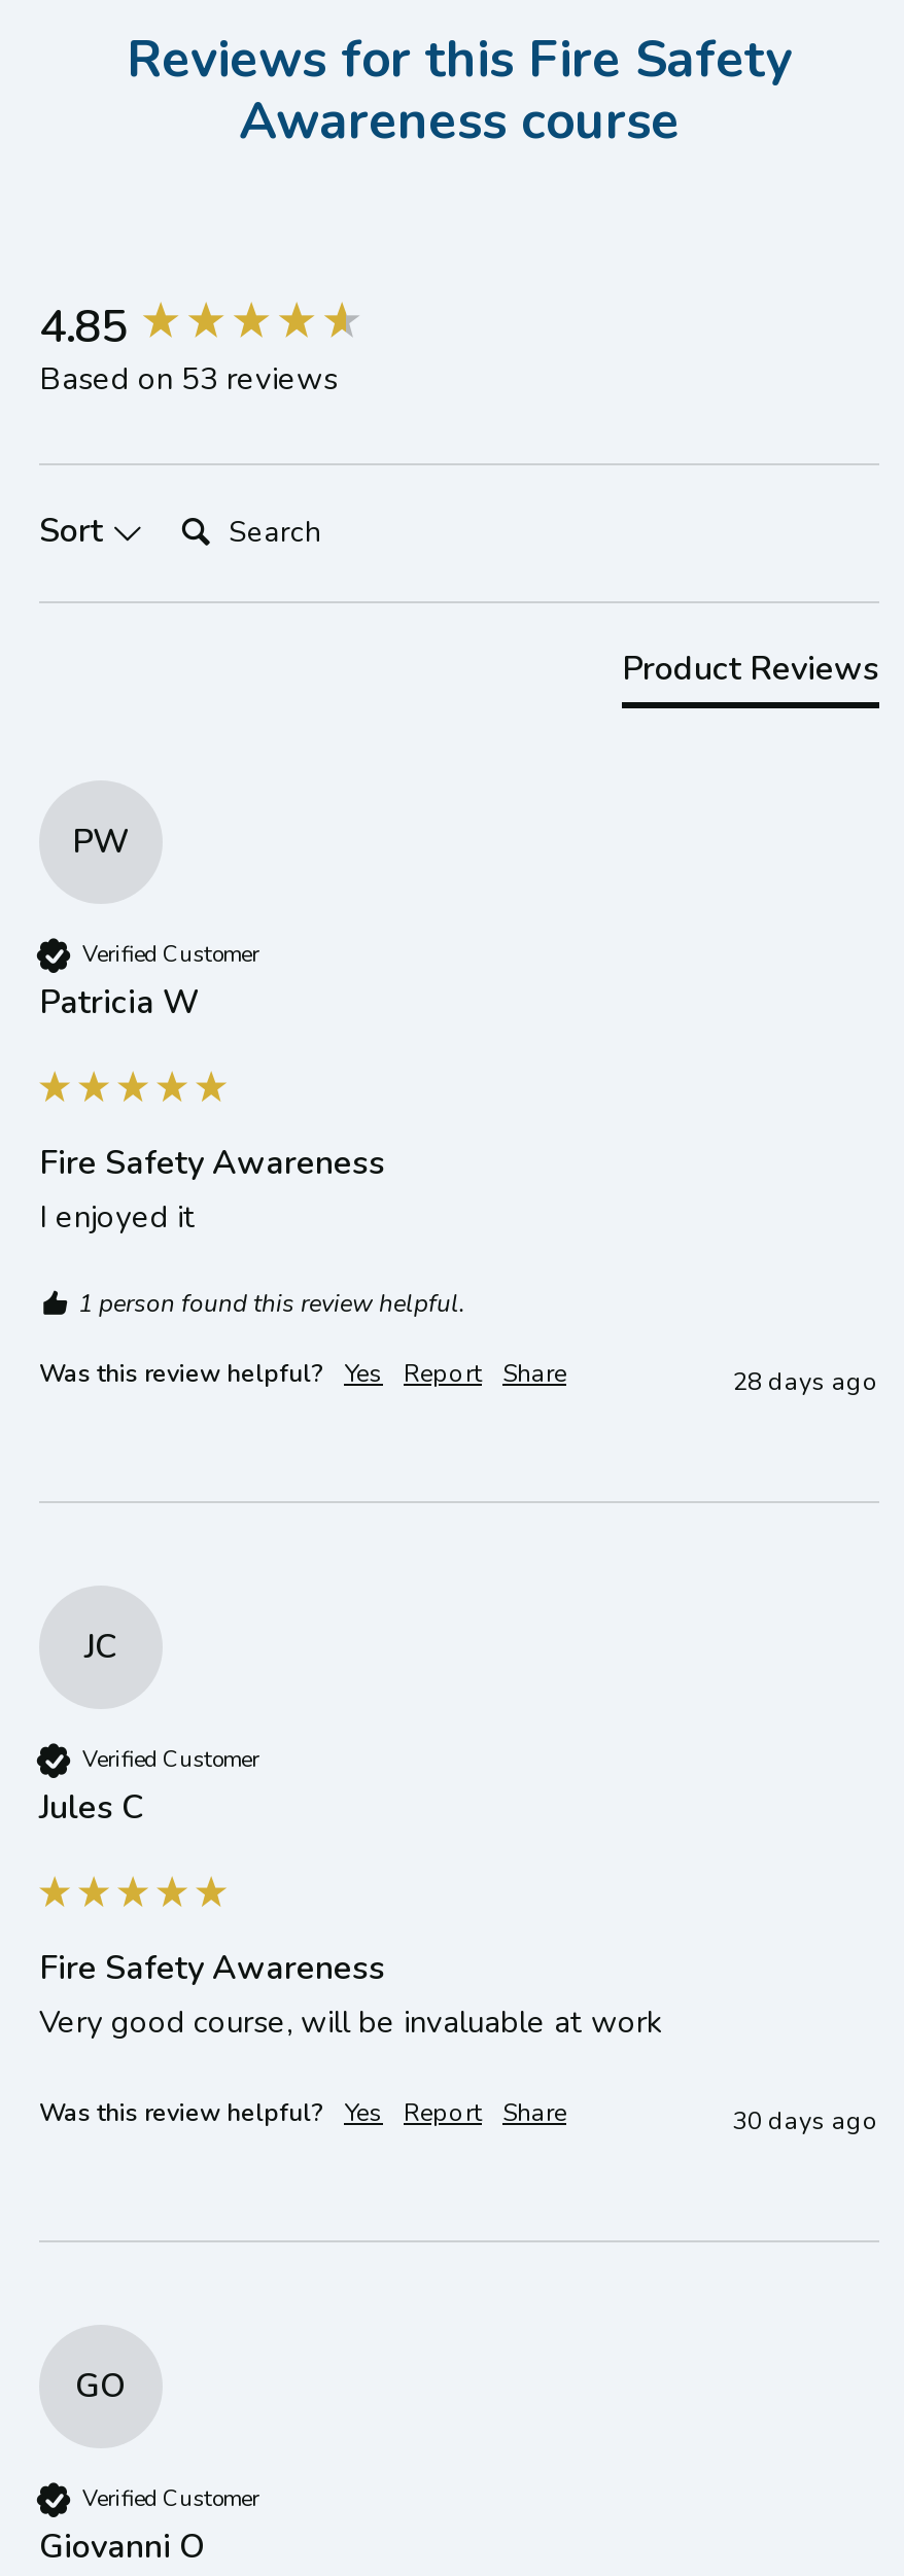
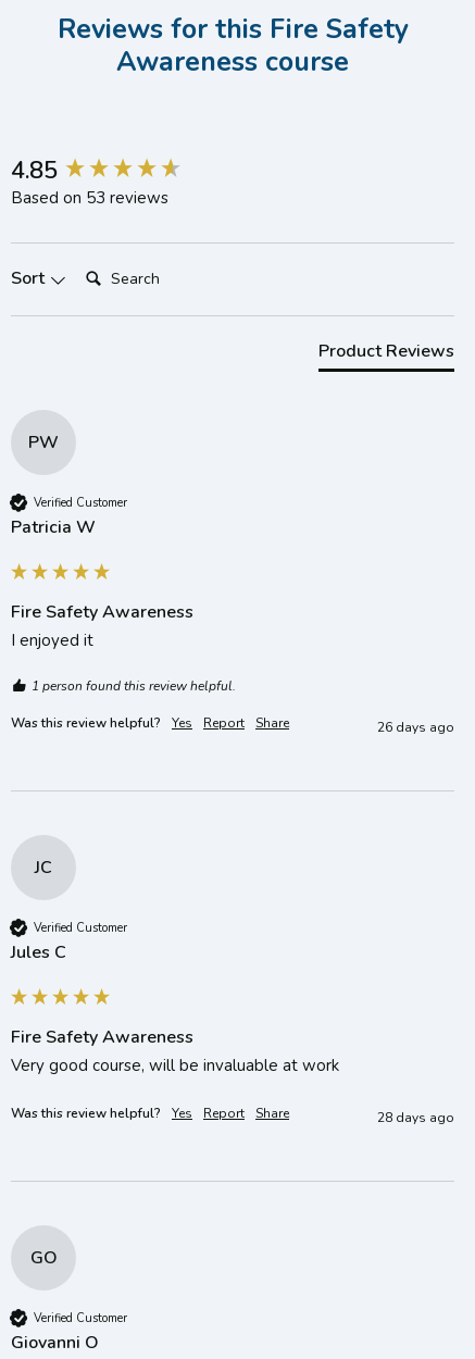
[733,1364,879,1397] 28 days ago -> [377,719,454,737] 26 days ago
[733,2103,879,2136] 30 days ago -> [377,1109,454,1127] 28 days ago

